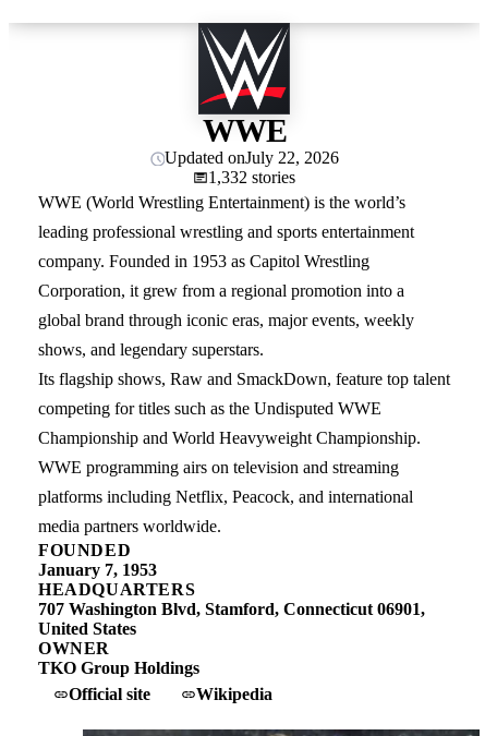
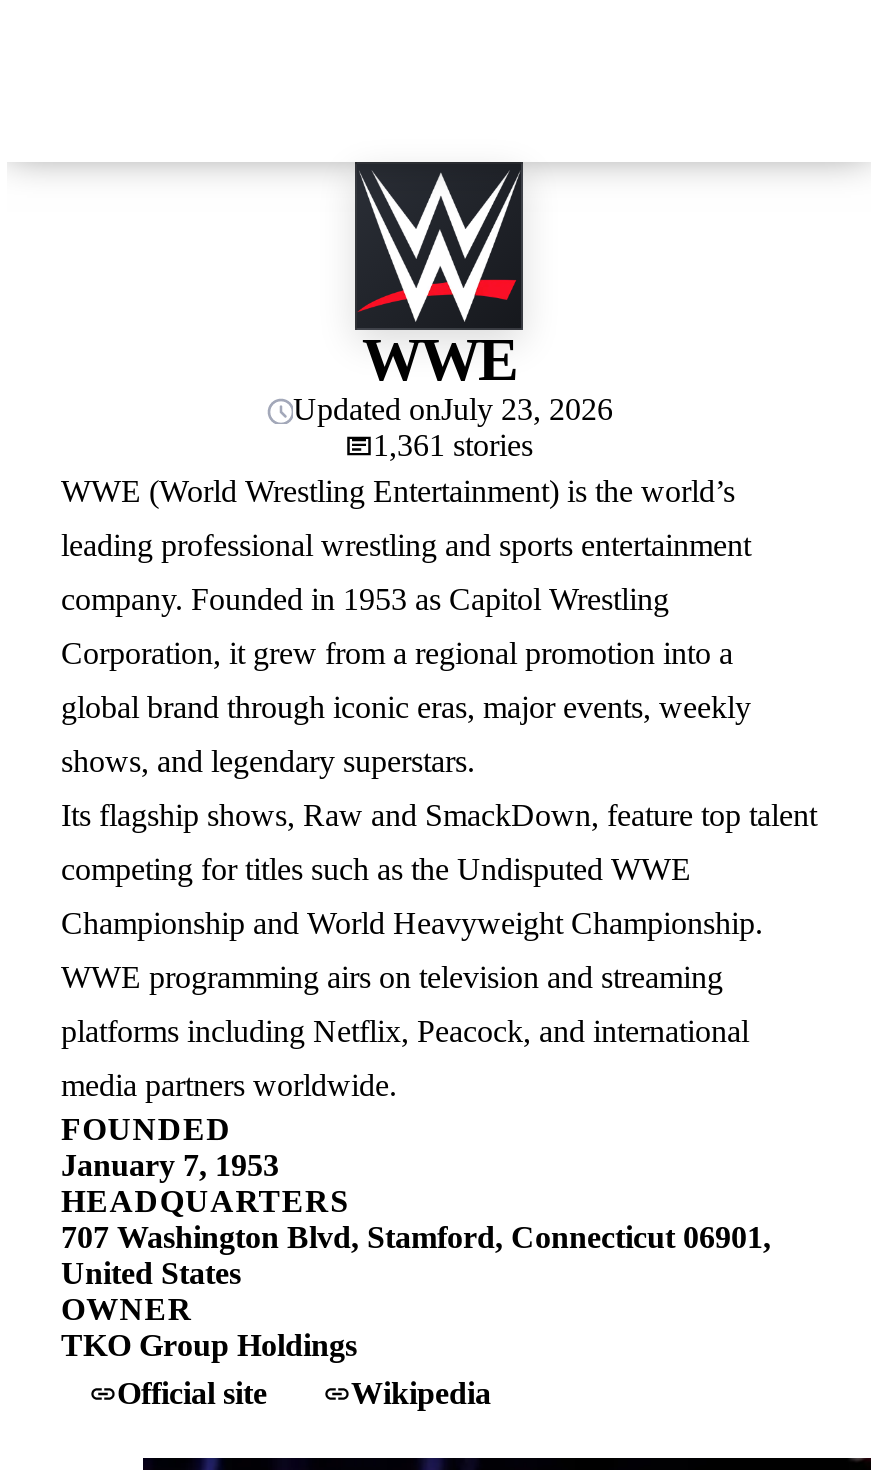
[165,148,339,167] Updated onJuly 22, 2026 -> [293,392,613,426] Updated onJuly 23, 2026
[208,168,295,186] 1,332 stories -> [373,428,533,462] 1,361 stories

